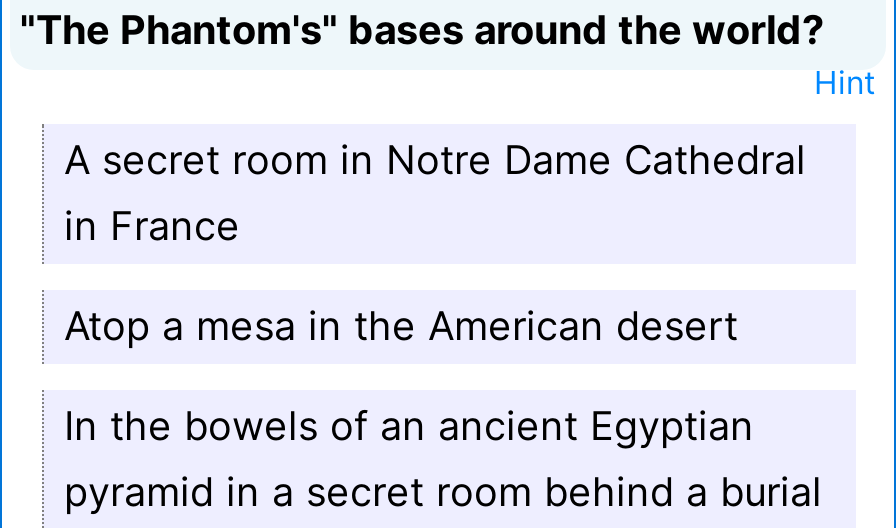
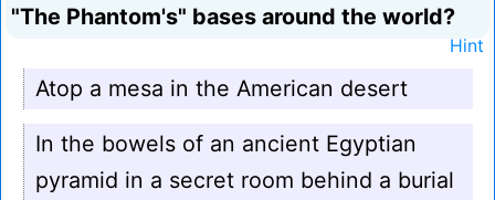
[64,136,806,250] A secret room in Notre Dame Cathedral | in France -> none

